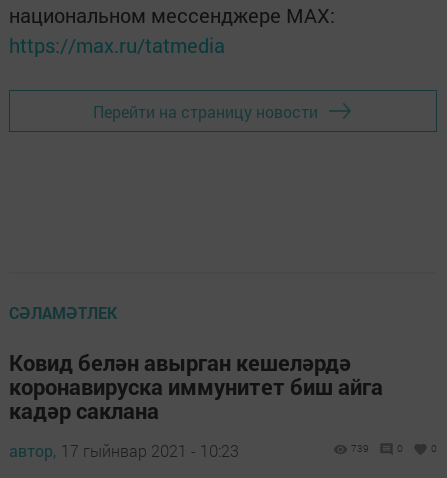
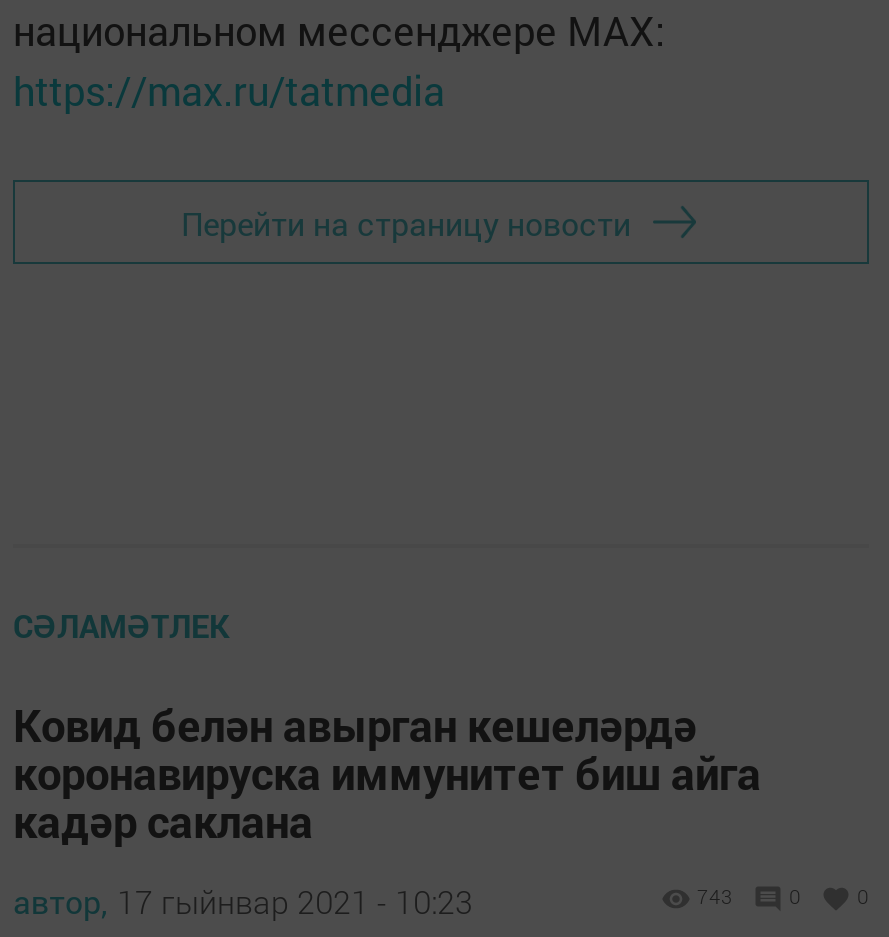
[351,442,369,455] 739 -> [697,885,733,911] 743

